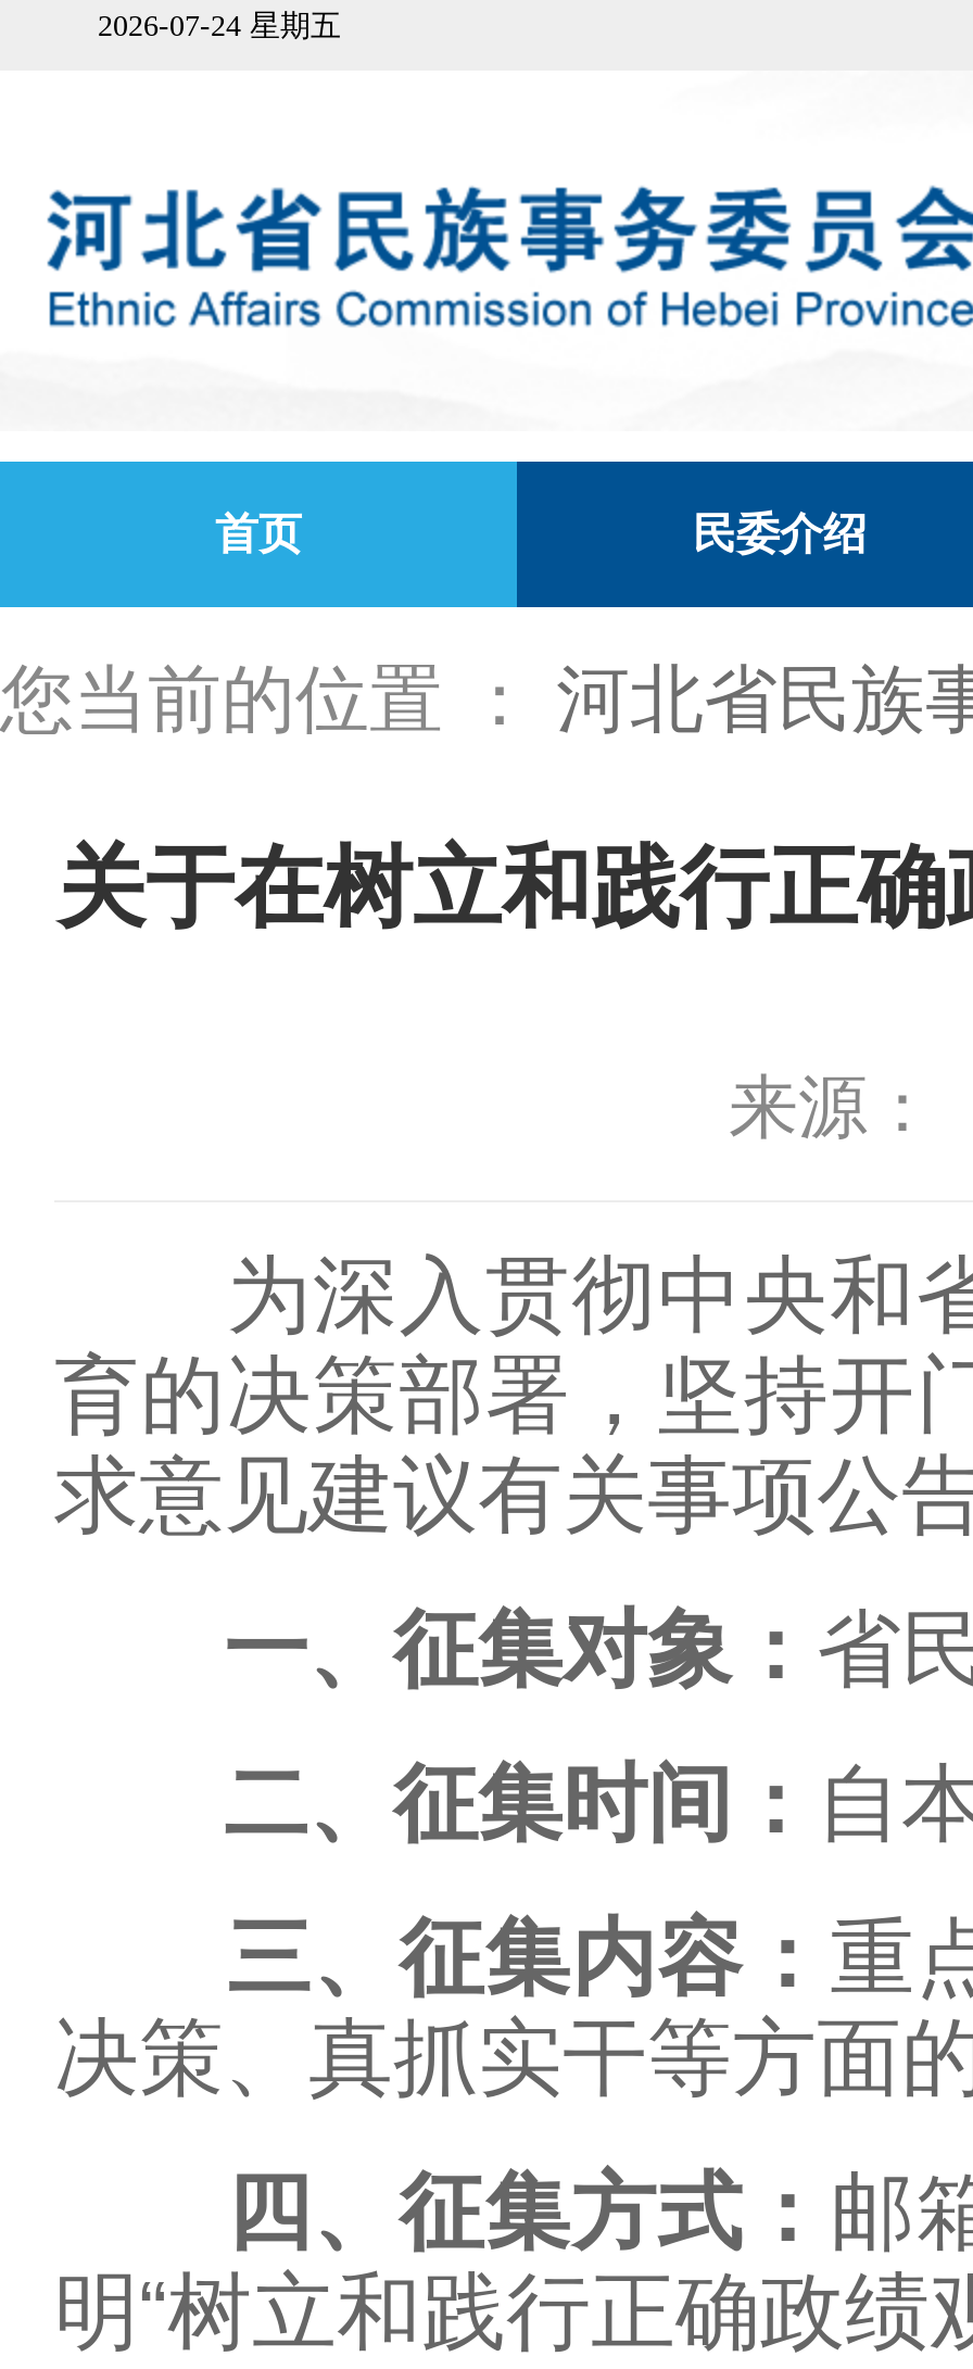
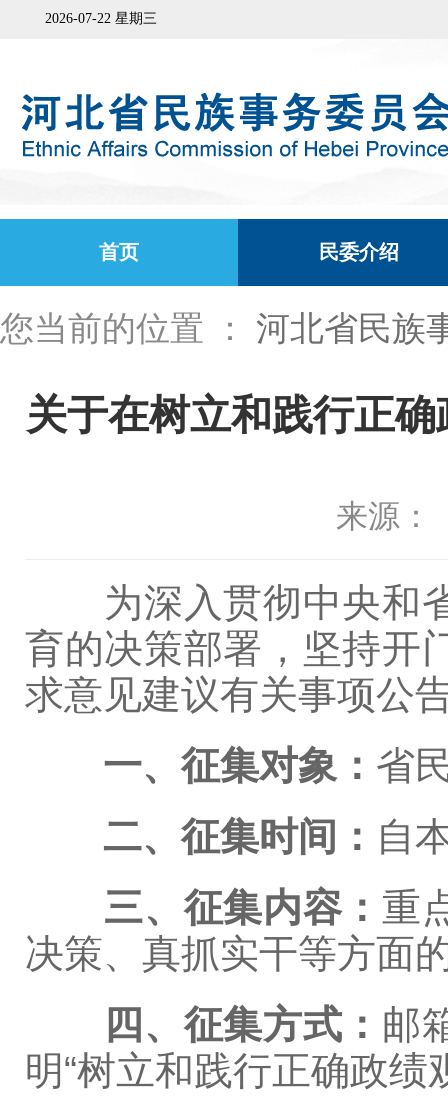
[98,10,341,42] 2026-07-24 星期五 -> [45,11,157,26] 2026-07-22 星期三

